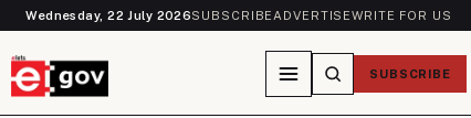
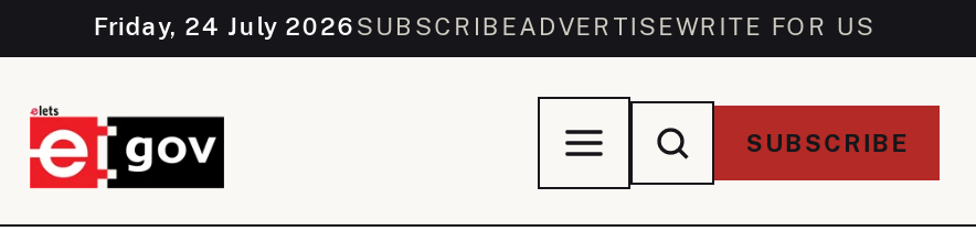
[26,9,452,22] Wednesday, 22 July 2026 SUBSCRIBE ADVERTISE WRITE FOR US -> [94,13,876,40] Friday, 24 July 2026 SUBSCRIBE ADVERTISE WRITE FOR US

